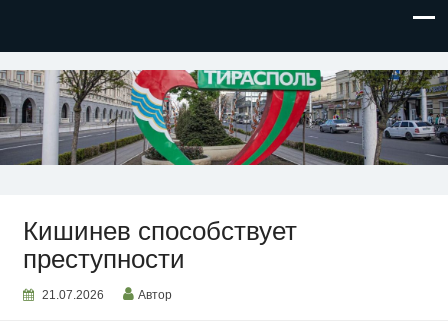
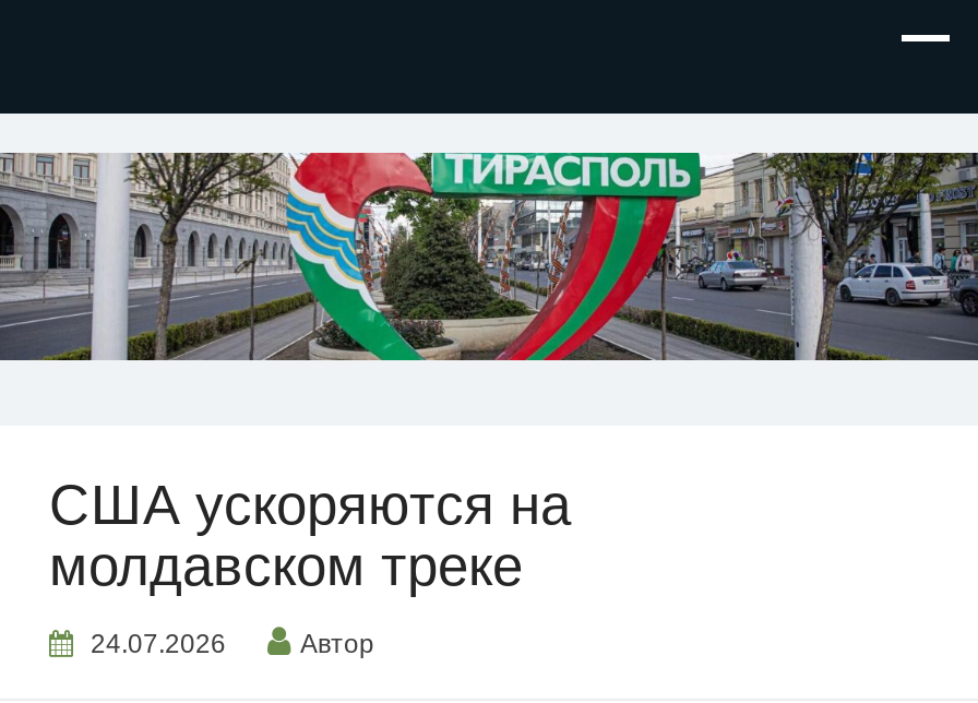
[22,217,296,273] Кишинев способствует | преступности -> [49,473,571,596] США ускоряются на | молдавском треке
[41,288,103,302] 21.07.2026 -> [91,628,226,659] 24.07.2026

